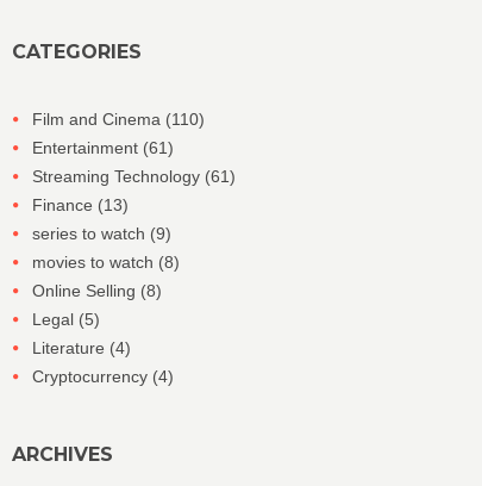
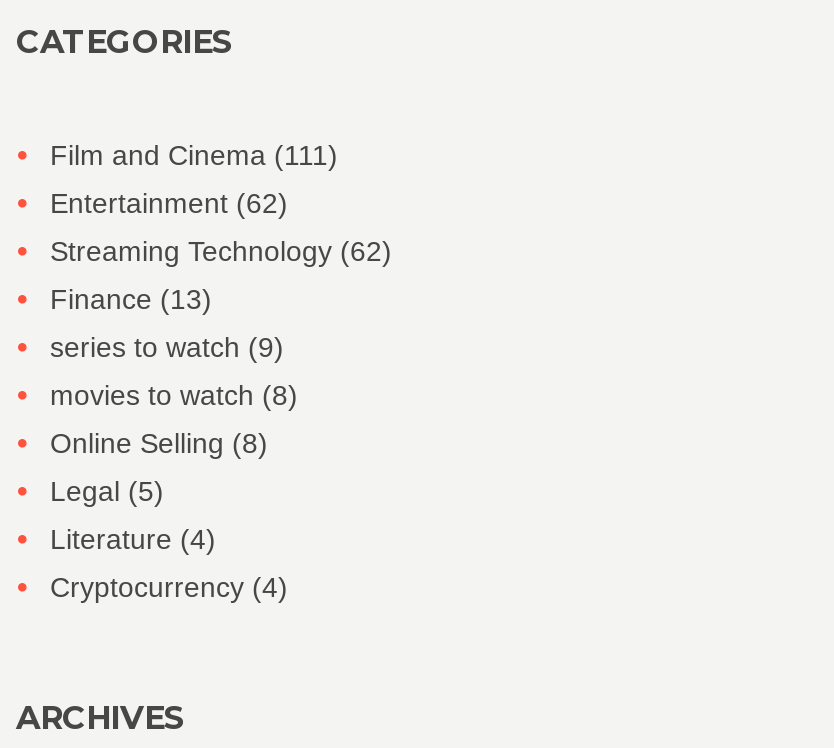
[32,110,205,129] Film and Cinema (110) -> [50,139,338,171] Film and Cinema (111)
[32,138,174,157] Entertainment (61) -> [50,187,288,219] Entertainment (62)
[32,167,236,186] Streaming Technology (61) -> [50,235,392,267] Streaming Technology (62)

